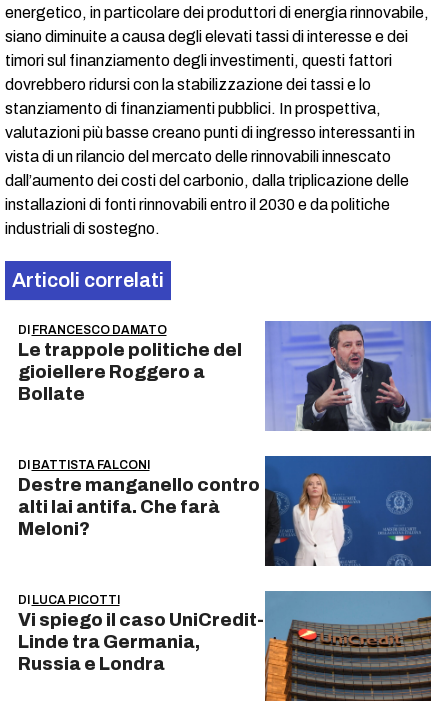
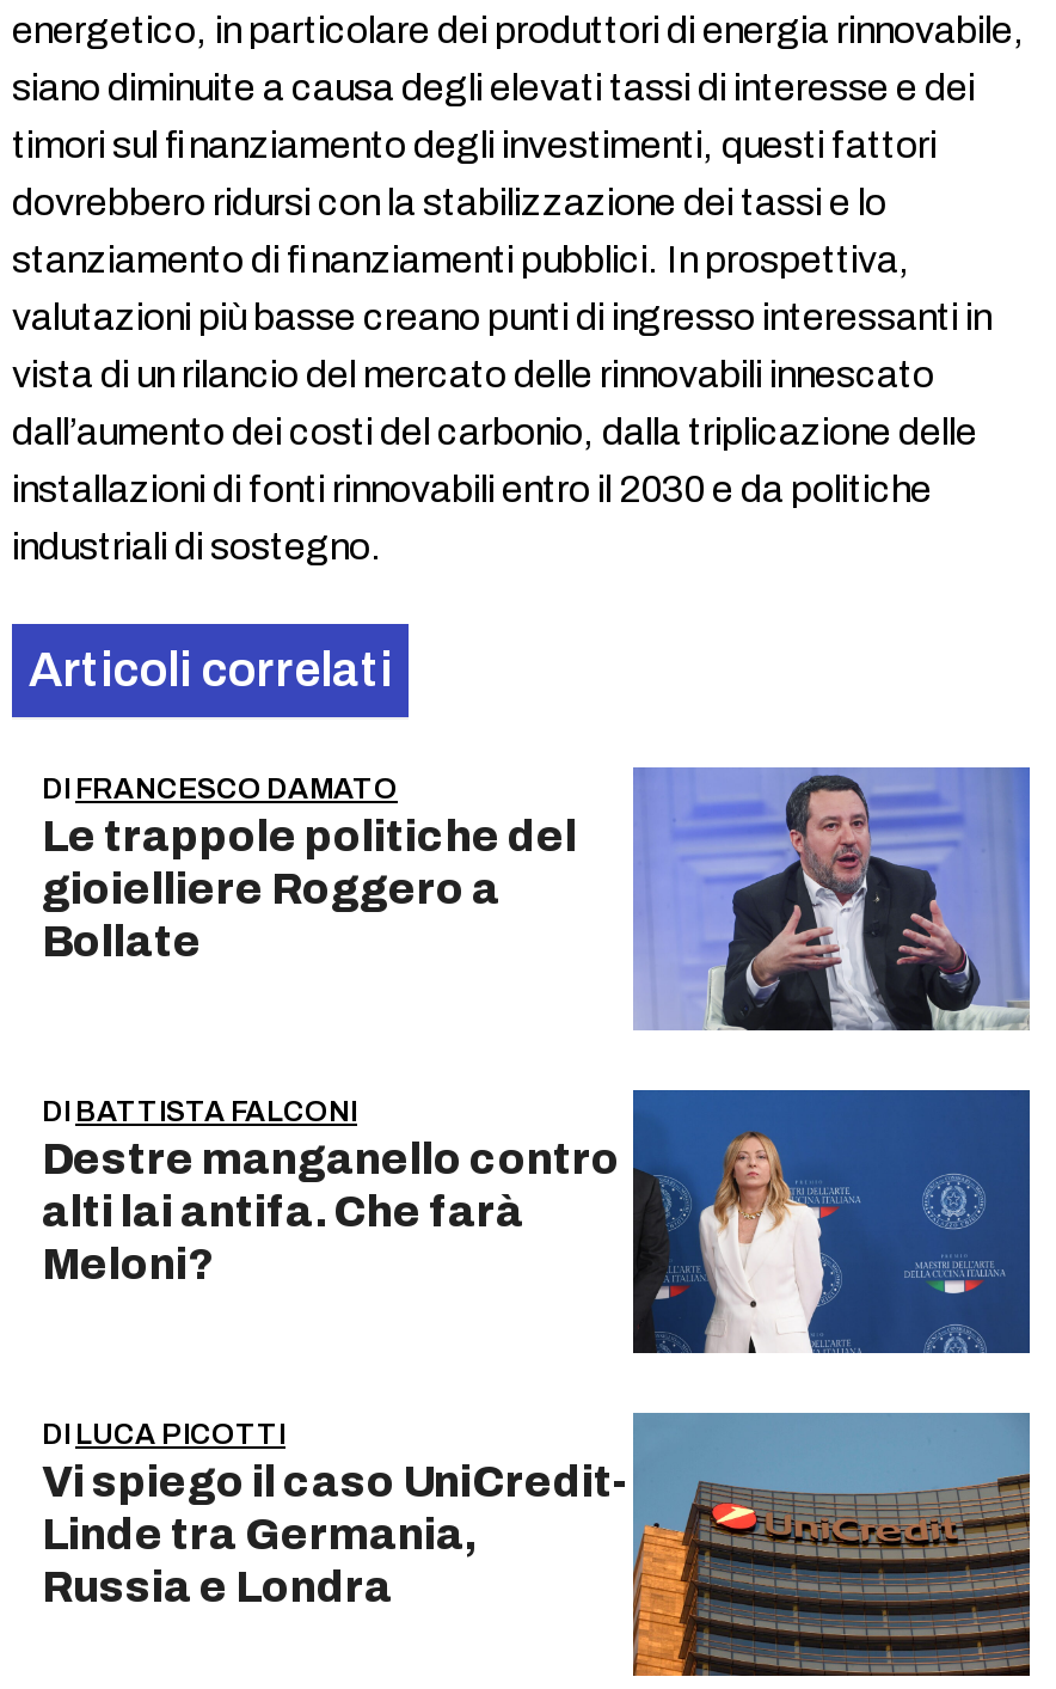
[17,362,204,382] gioiellere Roggero a -> [42,866,501,913] gioielliere Roggero a

